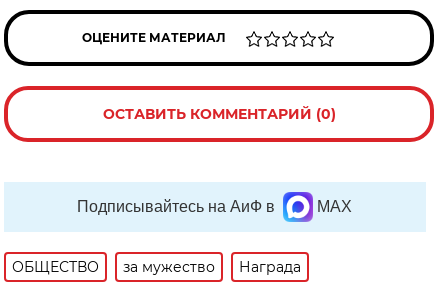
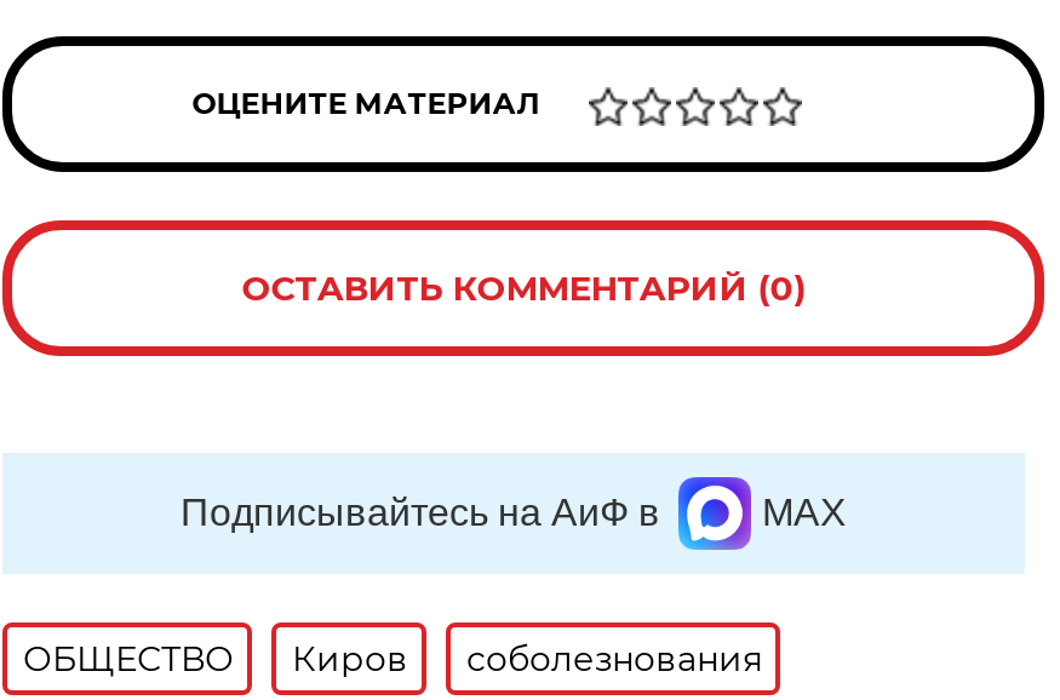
[123,258,301,276] за мужество | Награда -> [292,638,762,682] Киров | соболезнования

